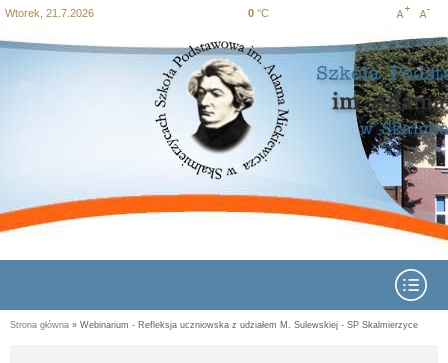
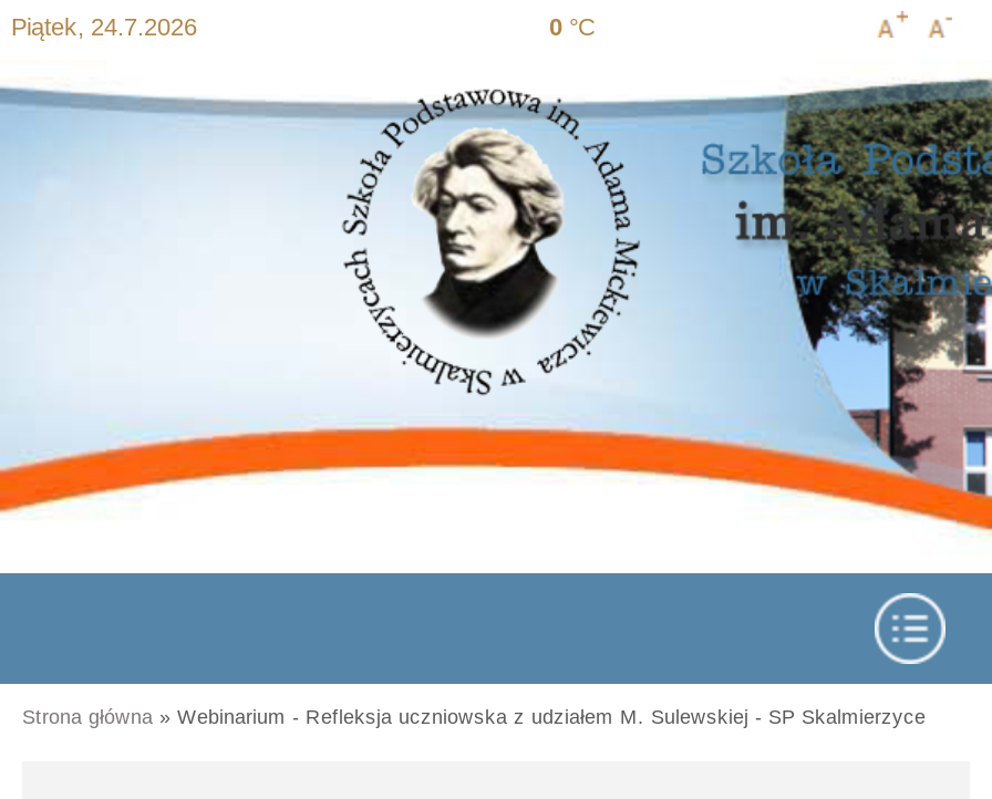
[5,7,94,19] Wtorek, 21.7.2026 -> [11,13,197,40] Piątek, 24.7.2026

